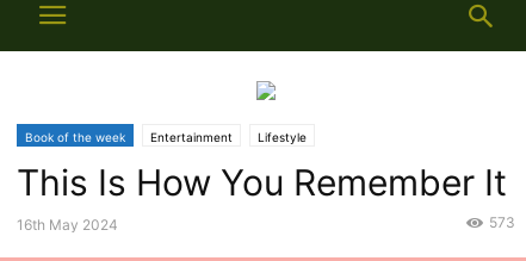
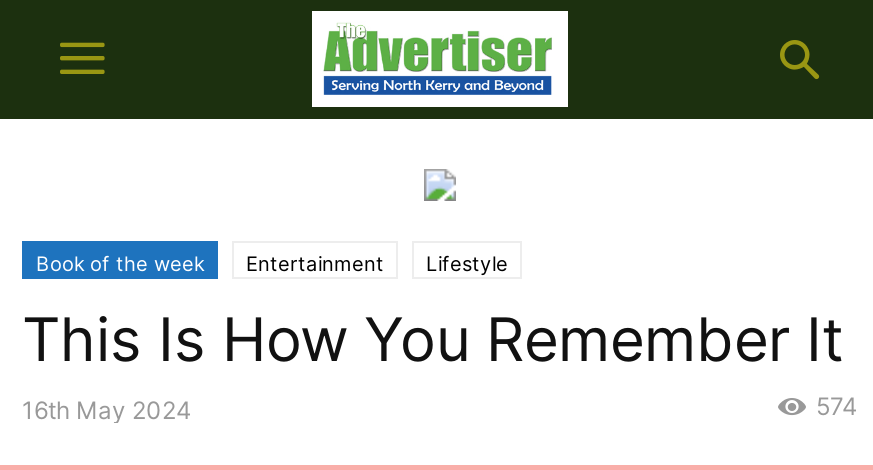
none -> [310,9,570,109] [image]
[489,213,515,231] 573 -> [816,391,858,421] 574

